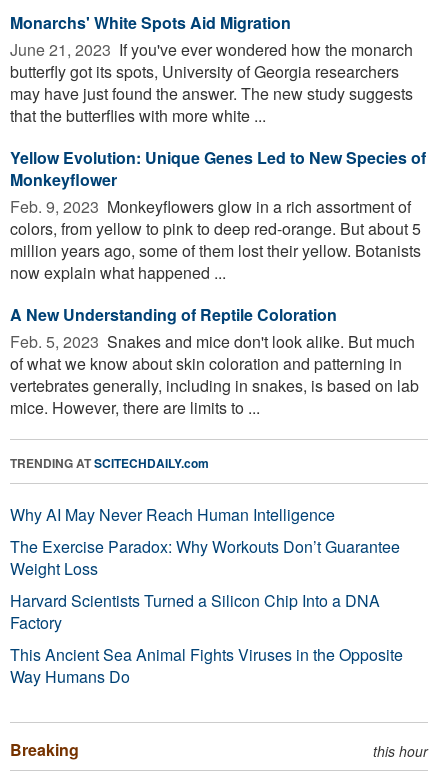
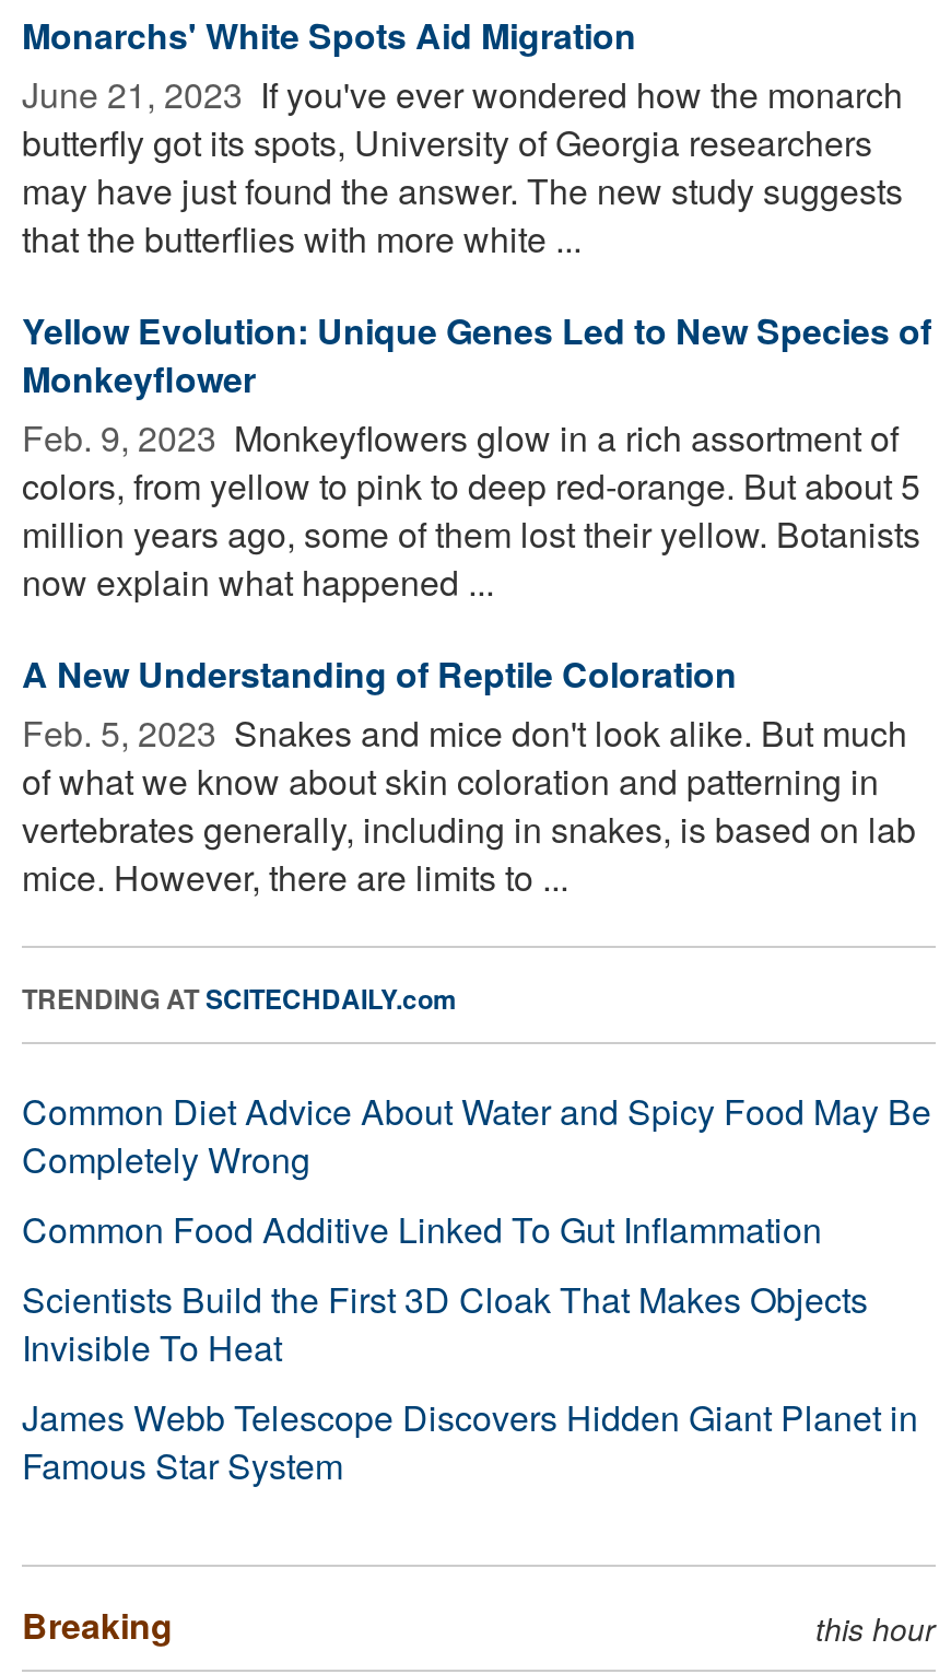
[10,503,403,688] Why AI May Never Reach Human Intelligence | The Exercise Paradox: Why Workouts Don’t Guarantee | Weight Loss | Harvard Scientists Turned a Silicon Chip Into a DNA | Factory | This Ancient Sea Animal Fights Viruses in the Opposite | Way Humans Do -> [22,1085,931,1490] Common Diet Advice About Water and Spicy Food May Be | Completely Wrong | Common Food Additive Linked To Gut Inflammation | Scientists Build the First 3D Cloak That Makes Objects | Invisible To Heat | James Webb Telescope Discovers Hidden Giant Planet in | Famous Star System

